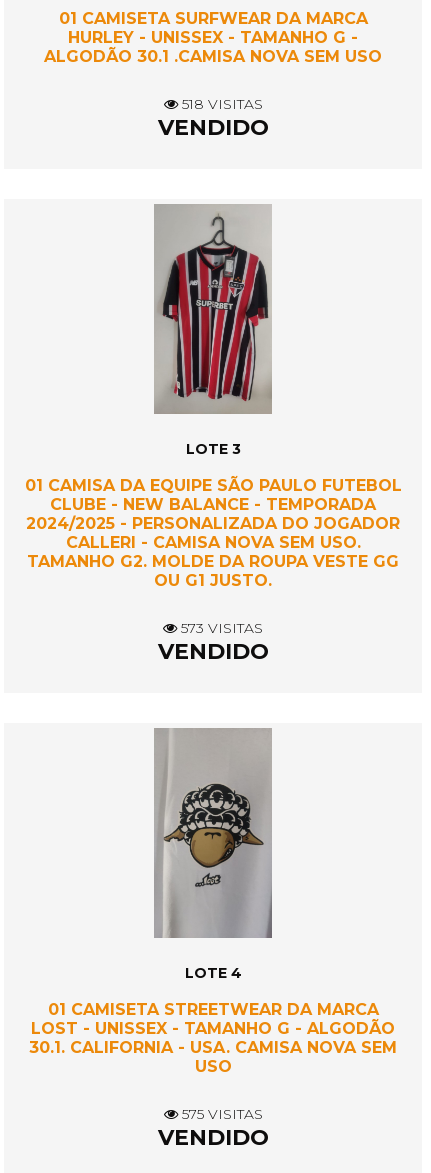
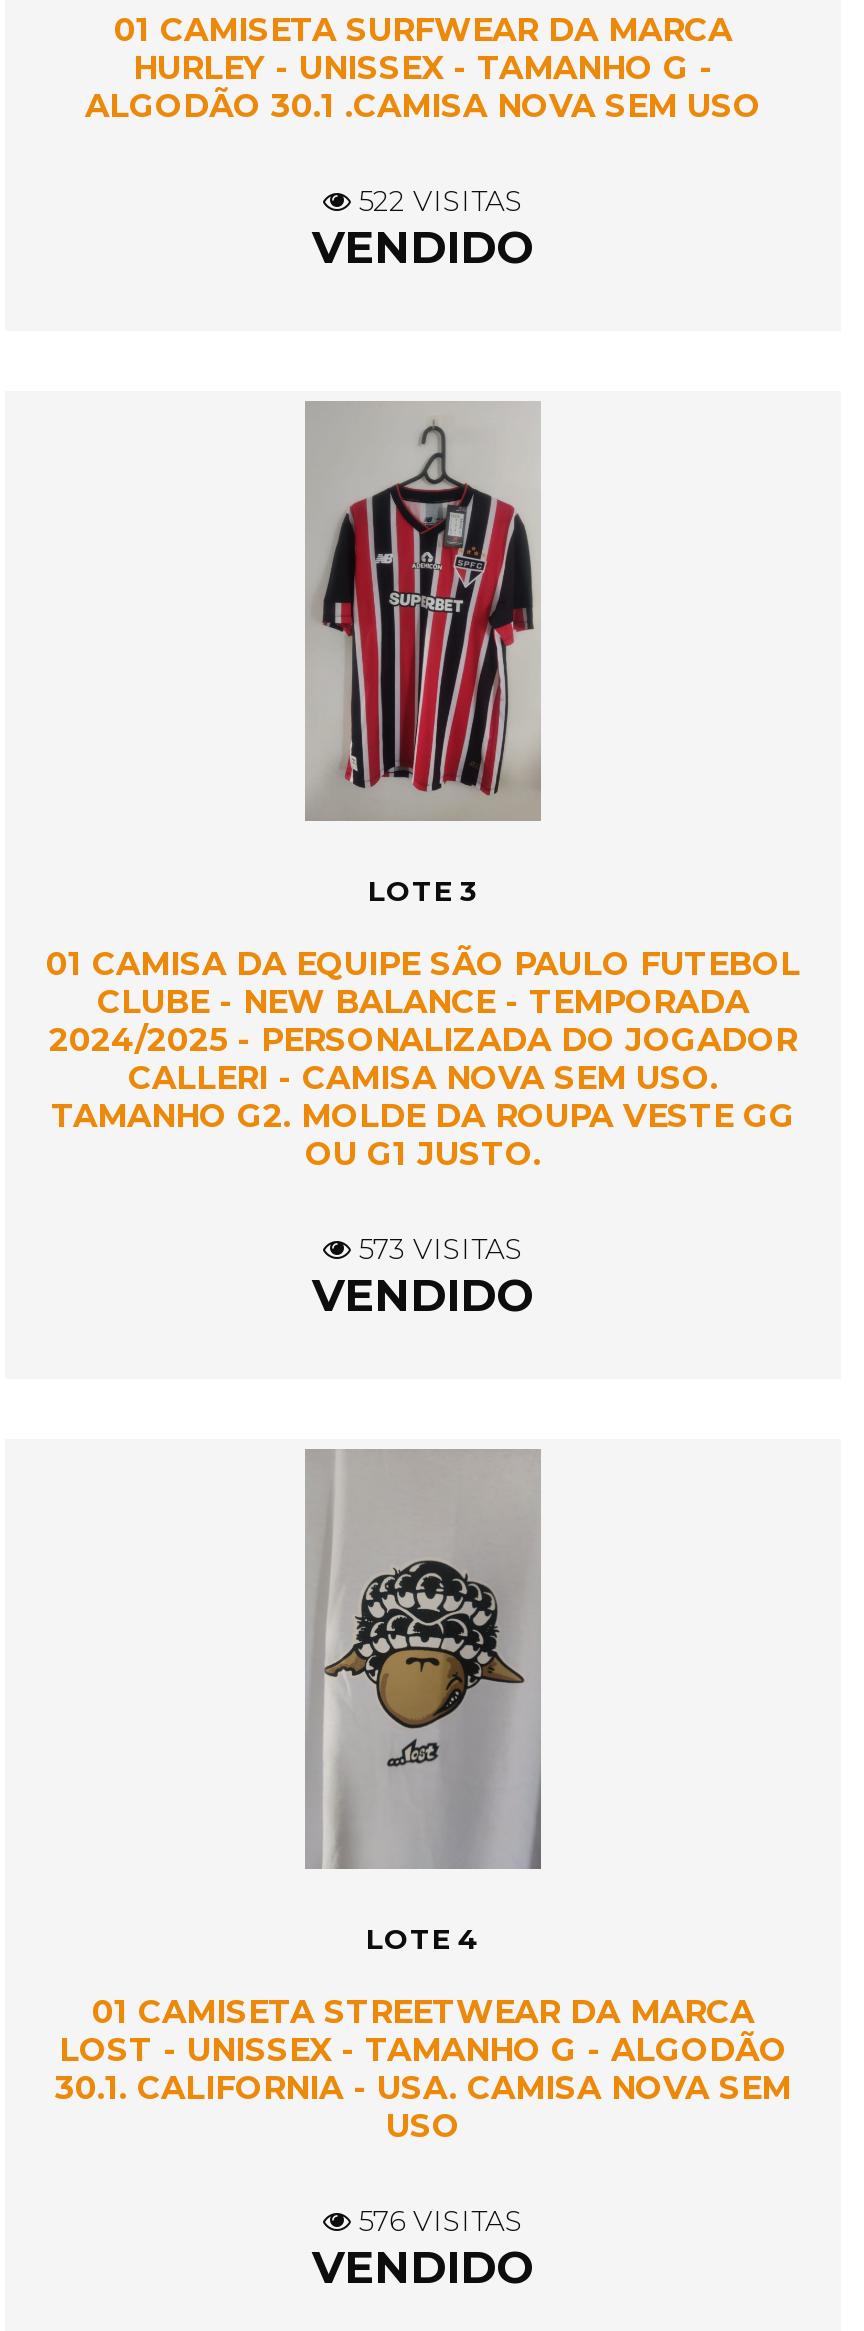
[177,95,262,113] 518 VISITAS -> [351,183,523,219] 522 VISITAS
[177,1105,262,1123] 575 VISITAS -> [351,2203,523,2239] 576 VISITAS

